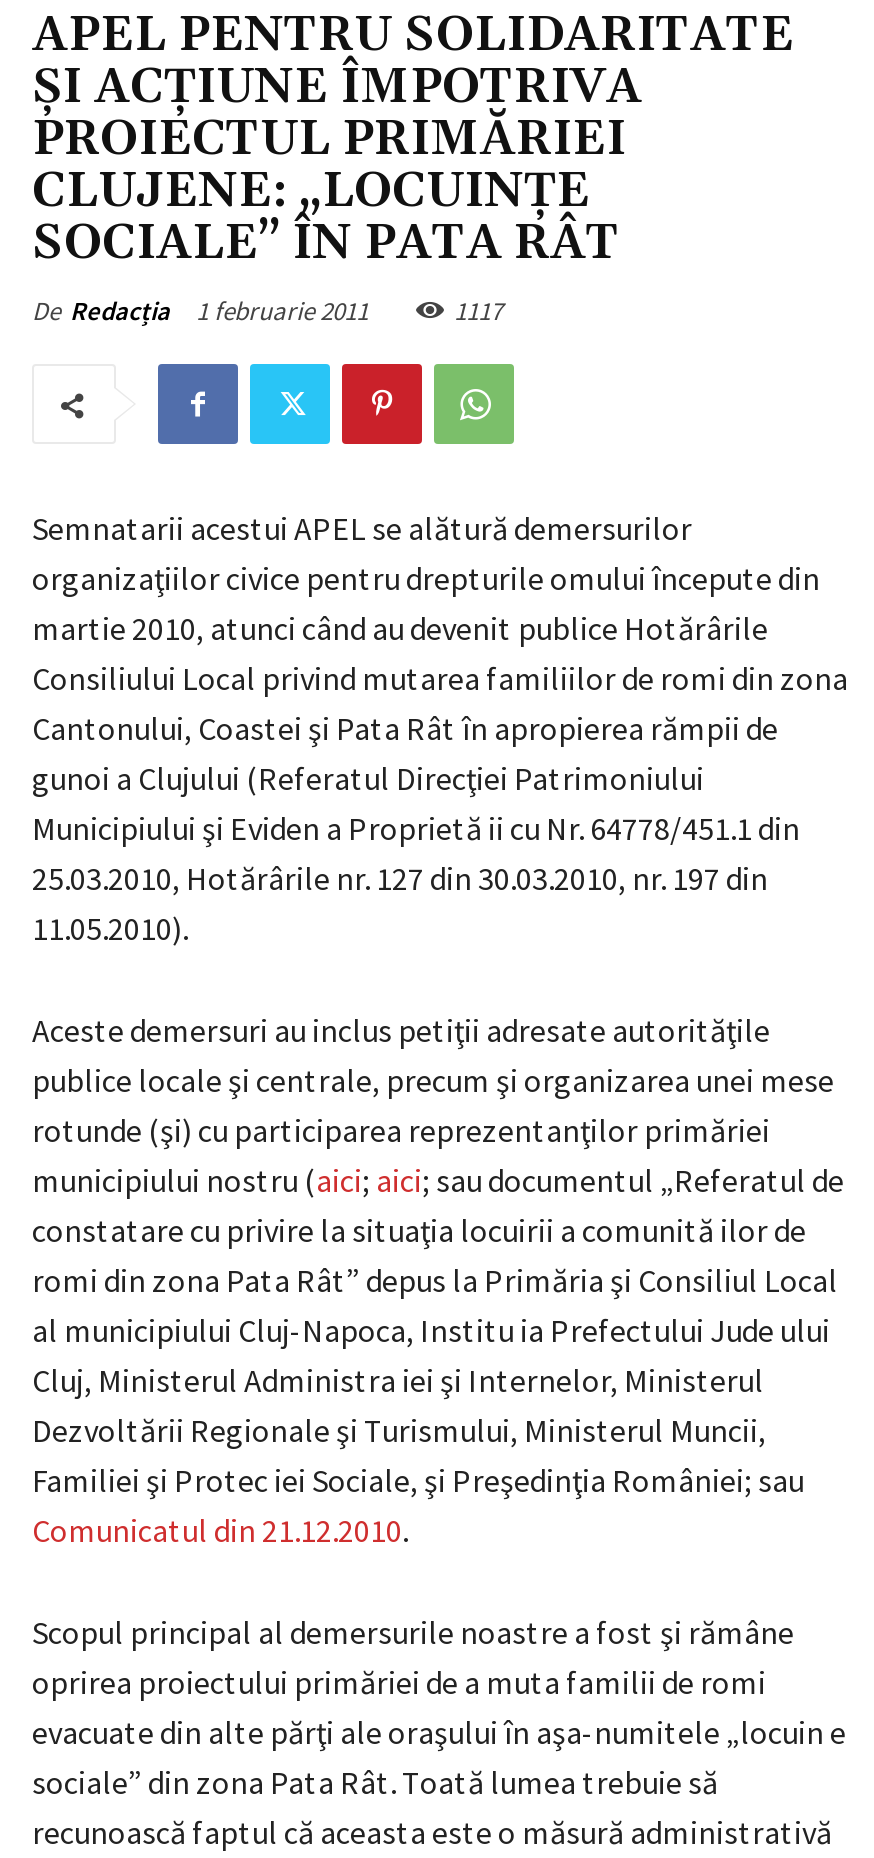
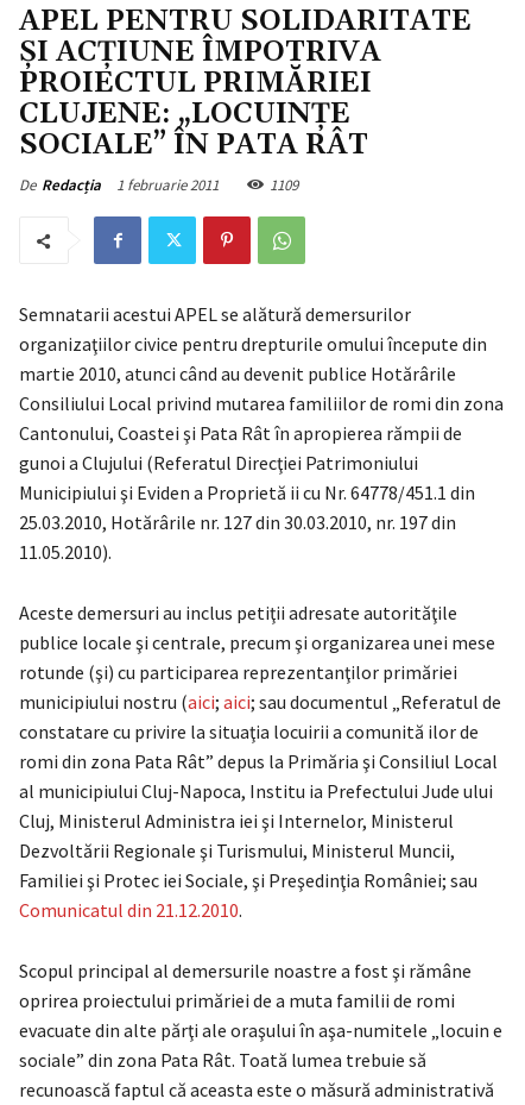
[454,294,502,328] 1117 -> [270,175,298,195] 1109

